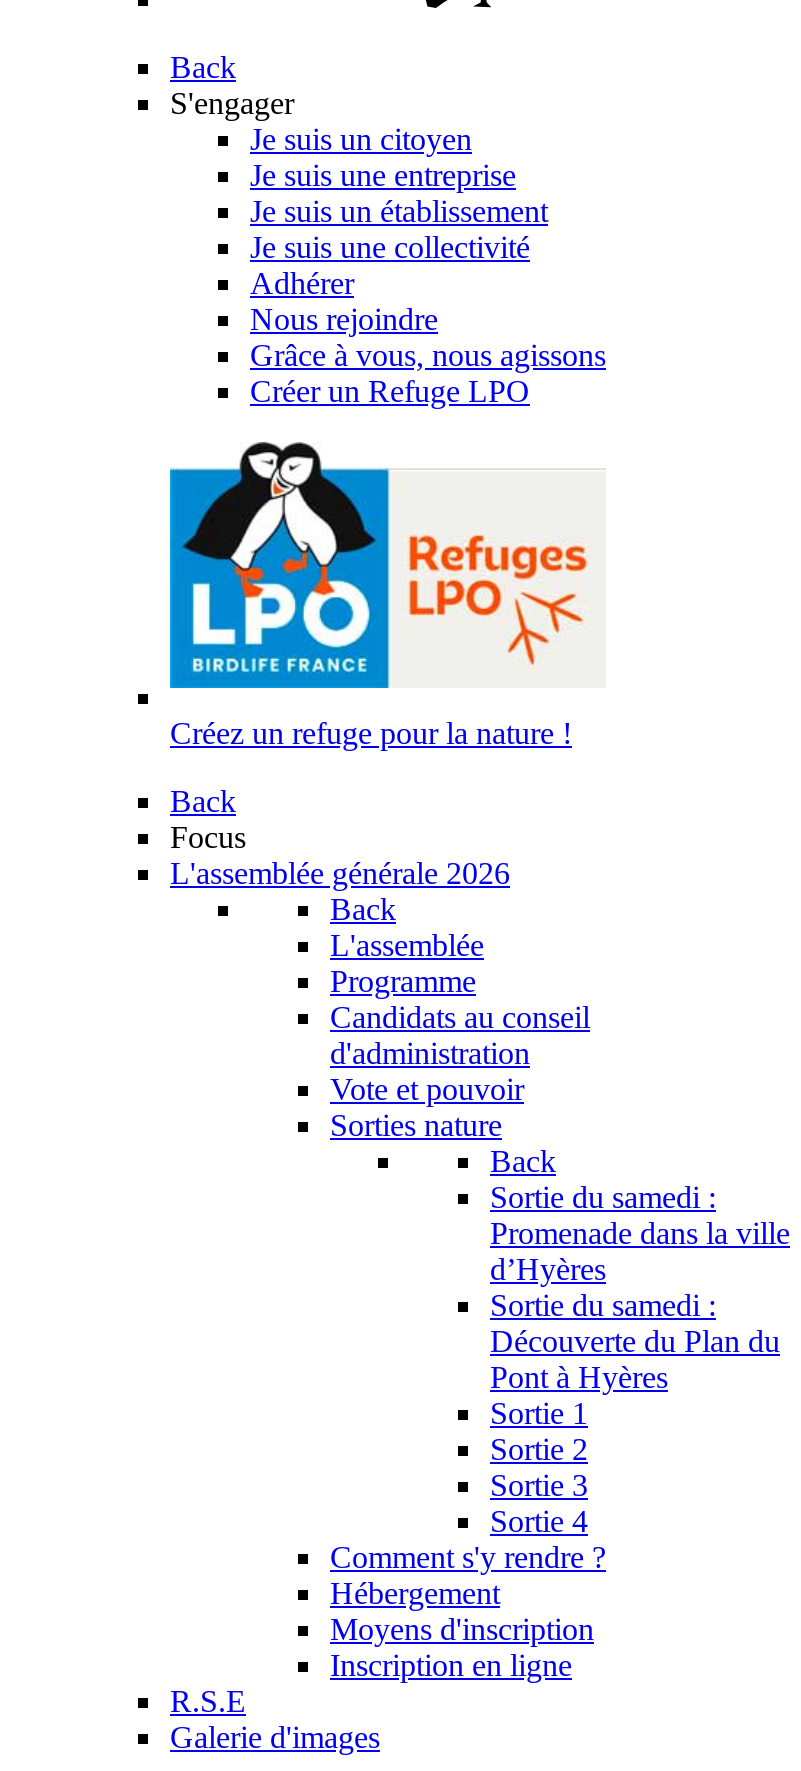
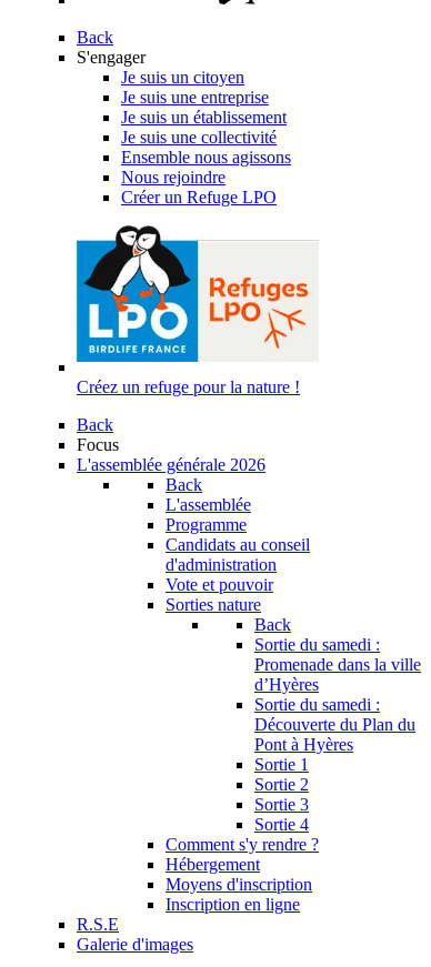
[250,267,354,301] Adhérer -> [121,148,291,167] Ensemble nous agissons
[250,339,606,373] Grâce à vous, nous agissons -> none

